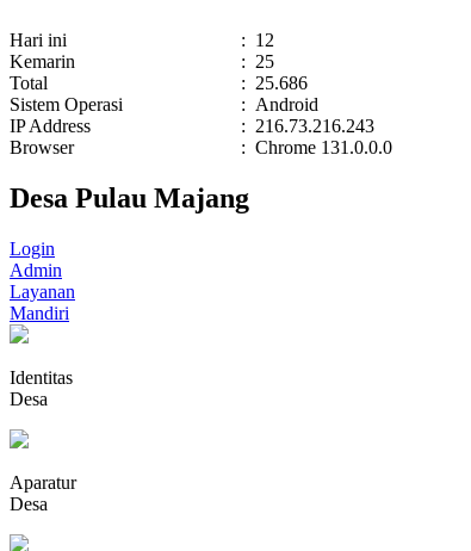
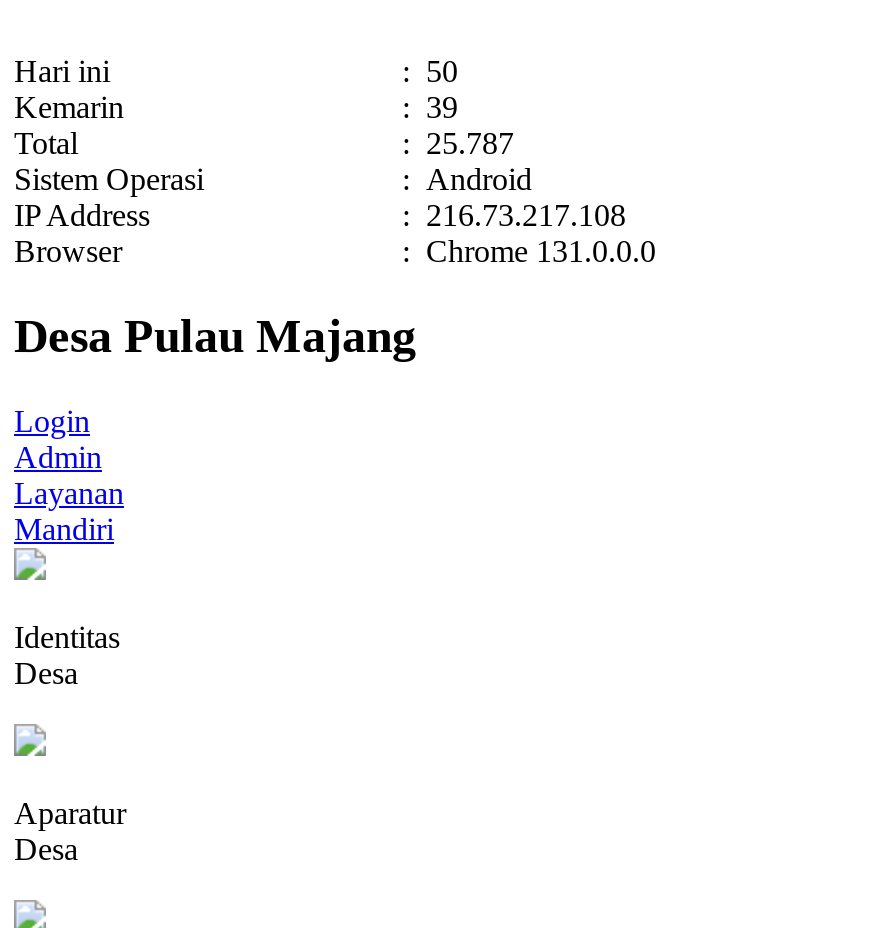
[241,30,274,50] : 12 -> [402,54,458,88] : 50
[241,52,274,72] : 25 -> [402,90,458,124] : 39
[241,73,308,93] : 25.686 -> [402,126,514,160] : 25.787
[241,116,374,136] : 216.73.216.243 -> [402,198,626,232] : 216.73.217.108

